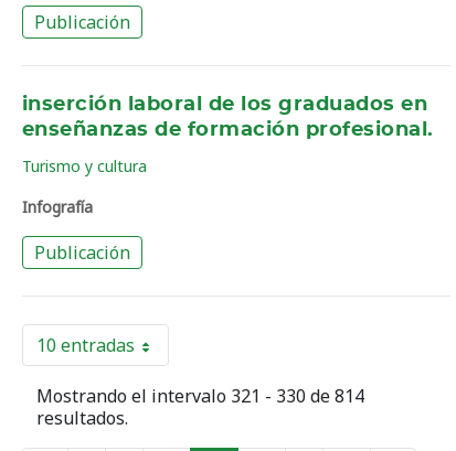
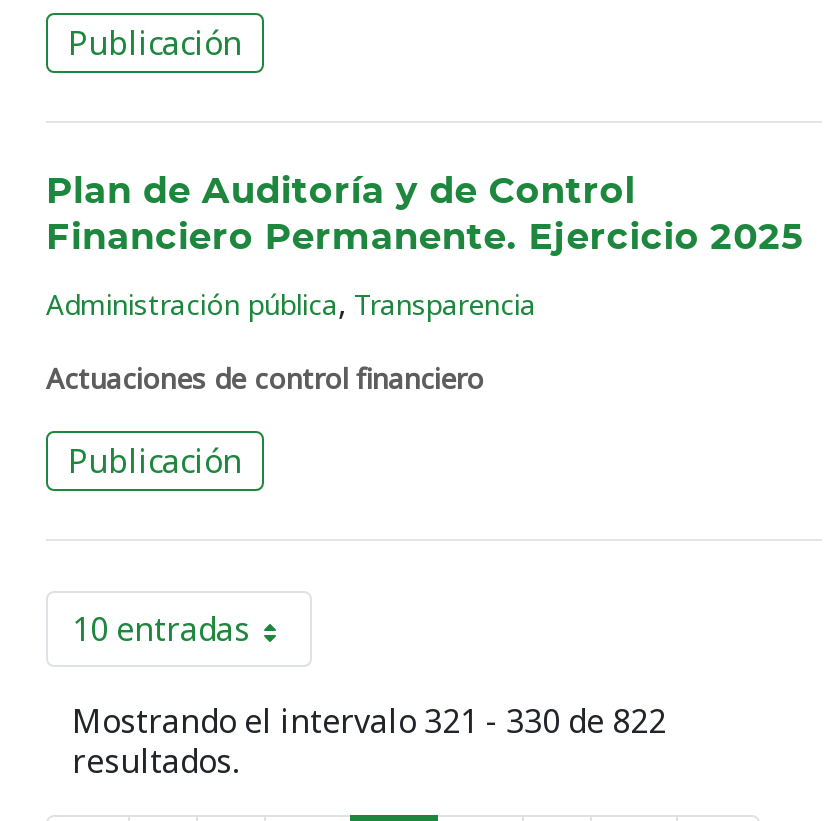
[22,95,433,140] inserción laboral de los graduados en | enseñanzas de formación profesional. -> [46,175,804,257] Plan de Auditoría y de Control | Financiero Permanente. Ejercicio 2025
[22,155,147,176] Turismo y cultura -> [46,281,536,325] Administración pública, Transparencia
[22,196,93,217] Infografía -> [46,359,484,397] Actuaciones de control financiero
[36,384,364,408] Mostrando el intervalo 321 - 330 de 814 -> [72,699,666,743] Mostrando el intervalo 321 - 330 de 822

